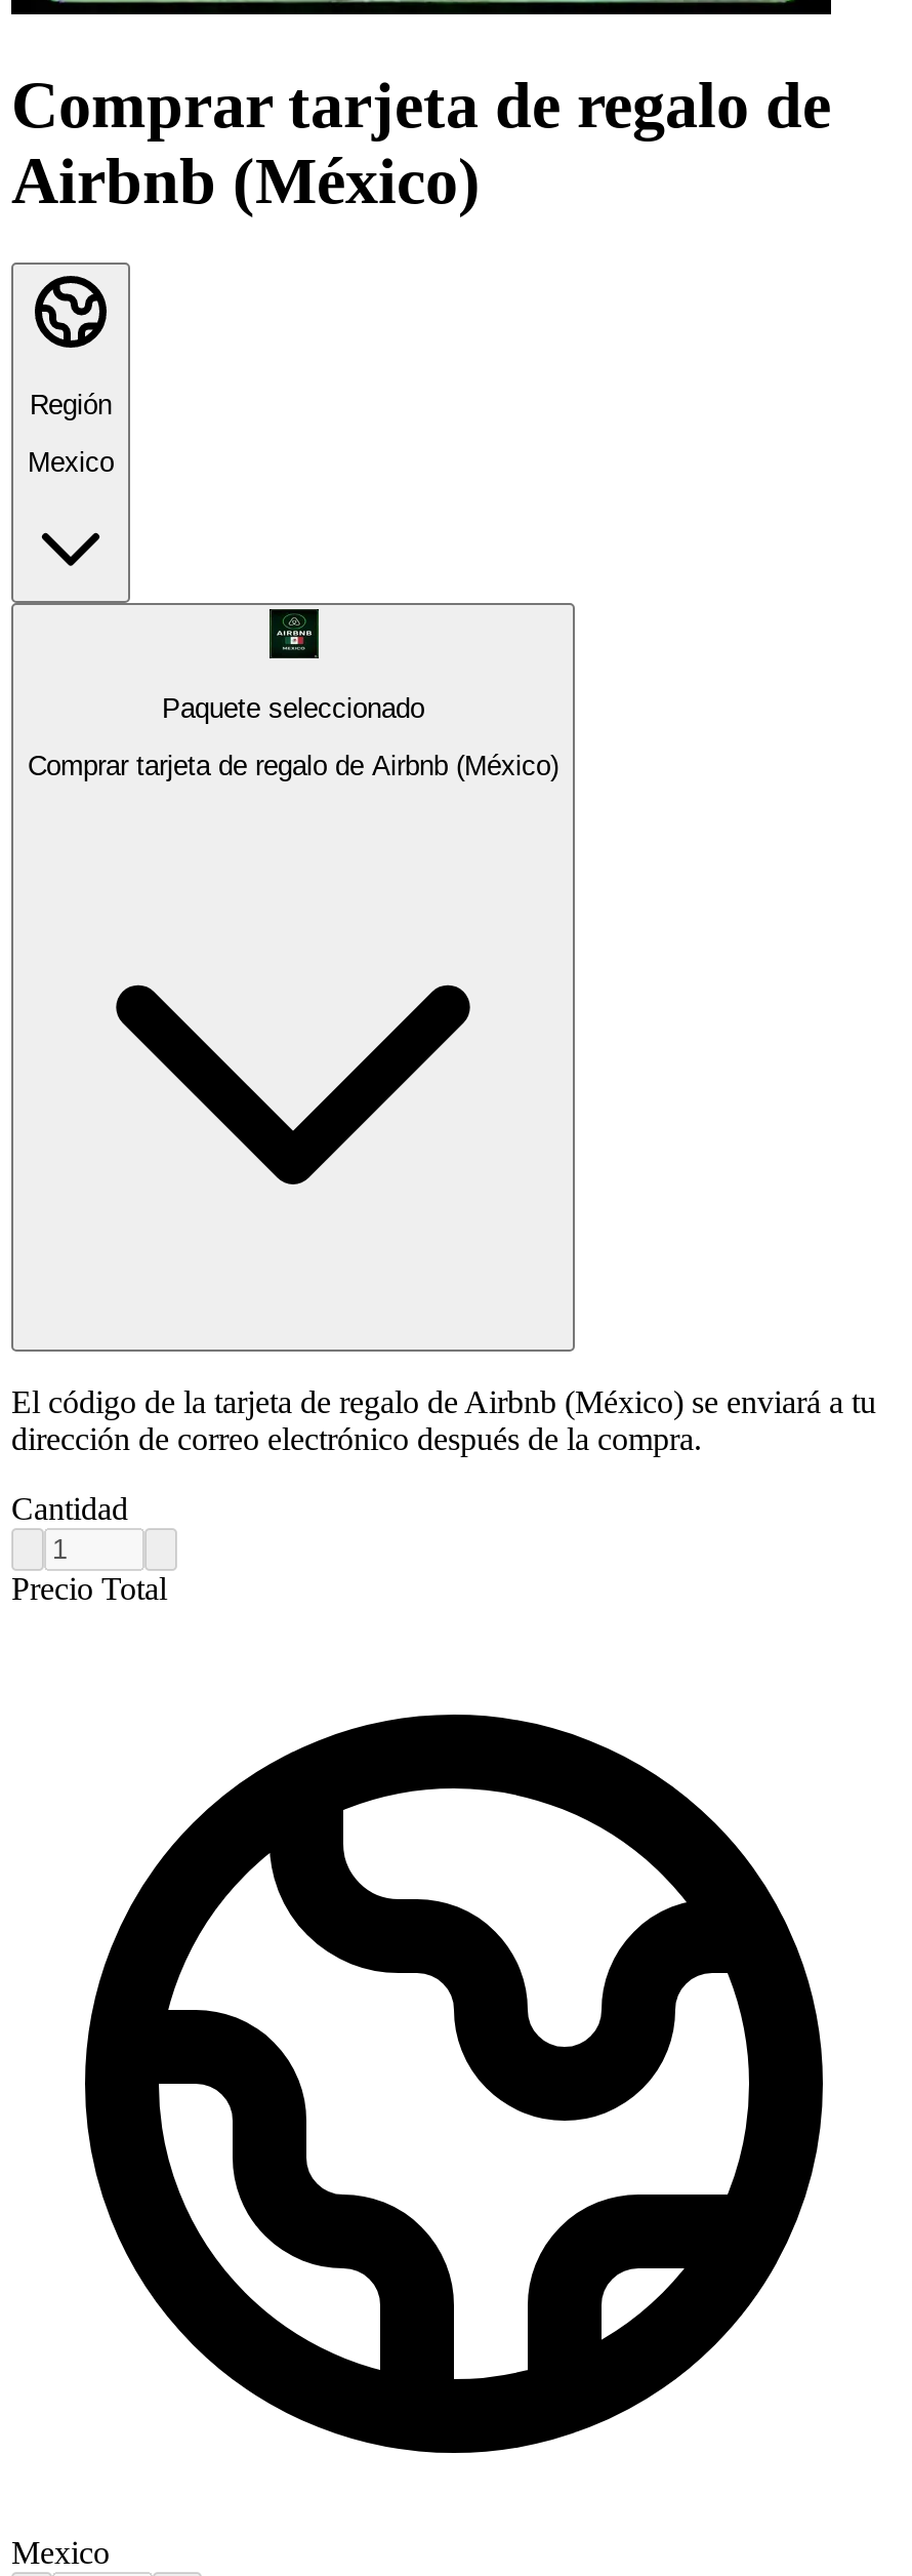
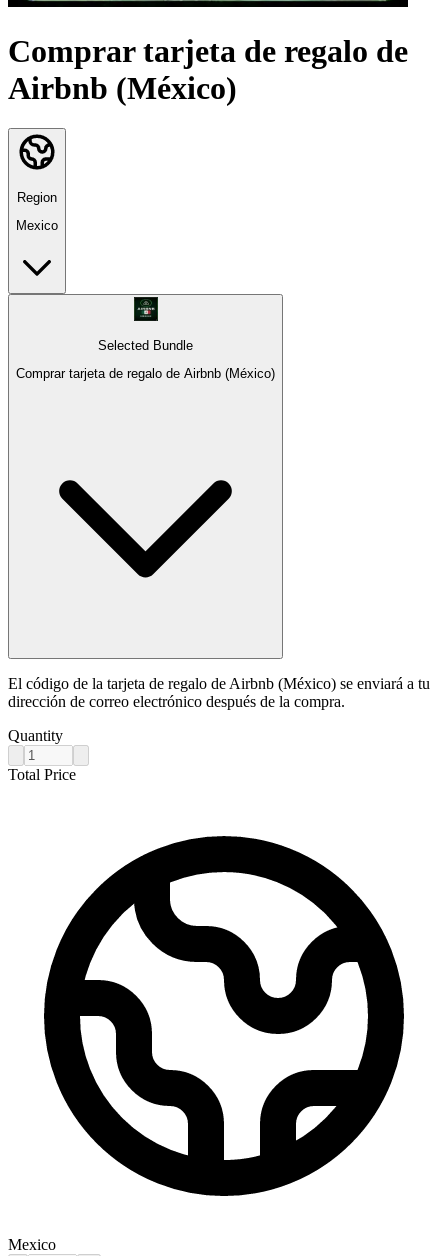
[30,389,112,419] Región -> [17,189,57,204] Region
[162,692,424,723] Paquete seleccionado -> [98,337,193,352] Selected Bundle
[11,1491,128,1526] Cantidad -> [8,727,63,744] Quantity
[11,1571,167,1606] Precio Total -> [8,766,76,783] Total Price

